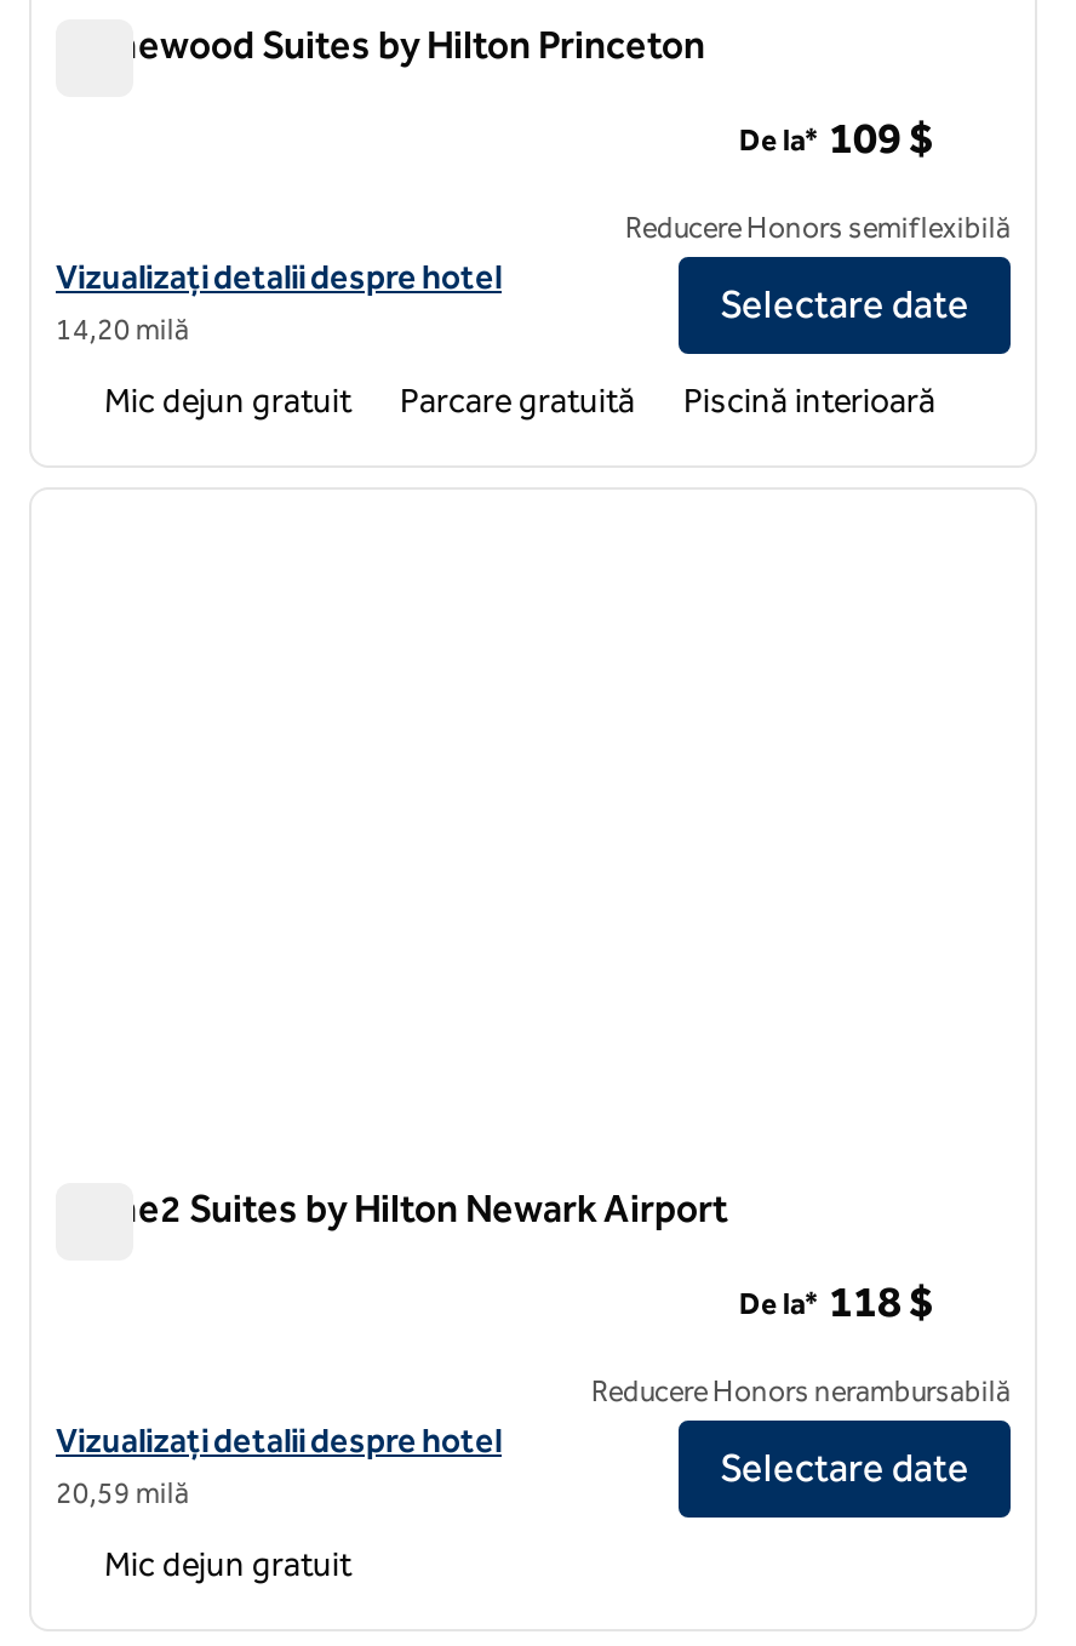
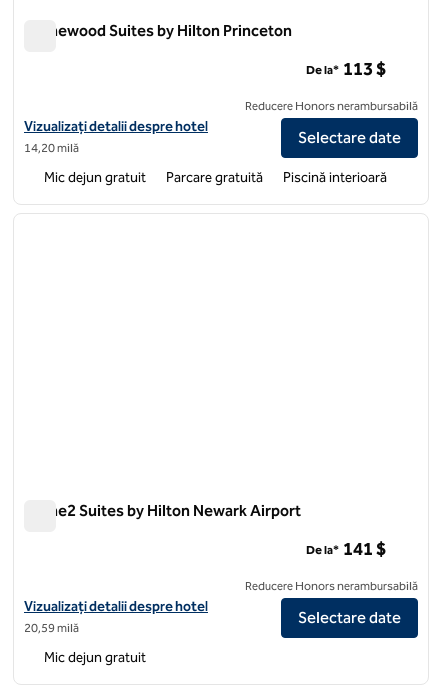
[739,112,933,166] De la* 109 $ -> [306,58,386,80] De la* 113 $
[625,211,1011,245] Reducere Honors semiflexibilă -> [245,99,418,113] Reducere Honors nerambursabilă
[739,1276,933,1329] De la* 118 $ -> [306,538,386,560] De la* 141 $

